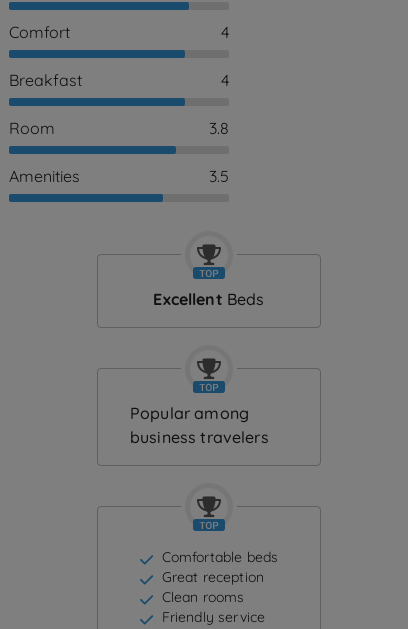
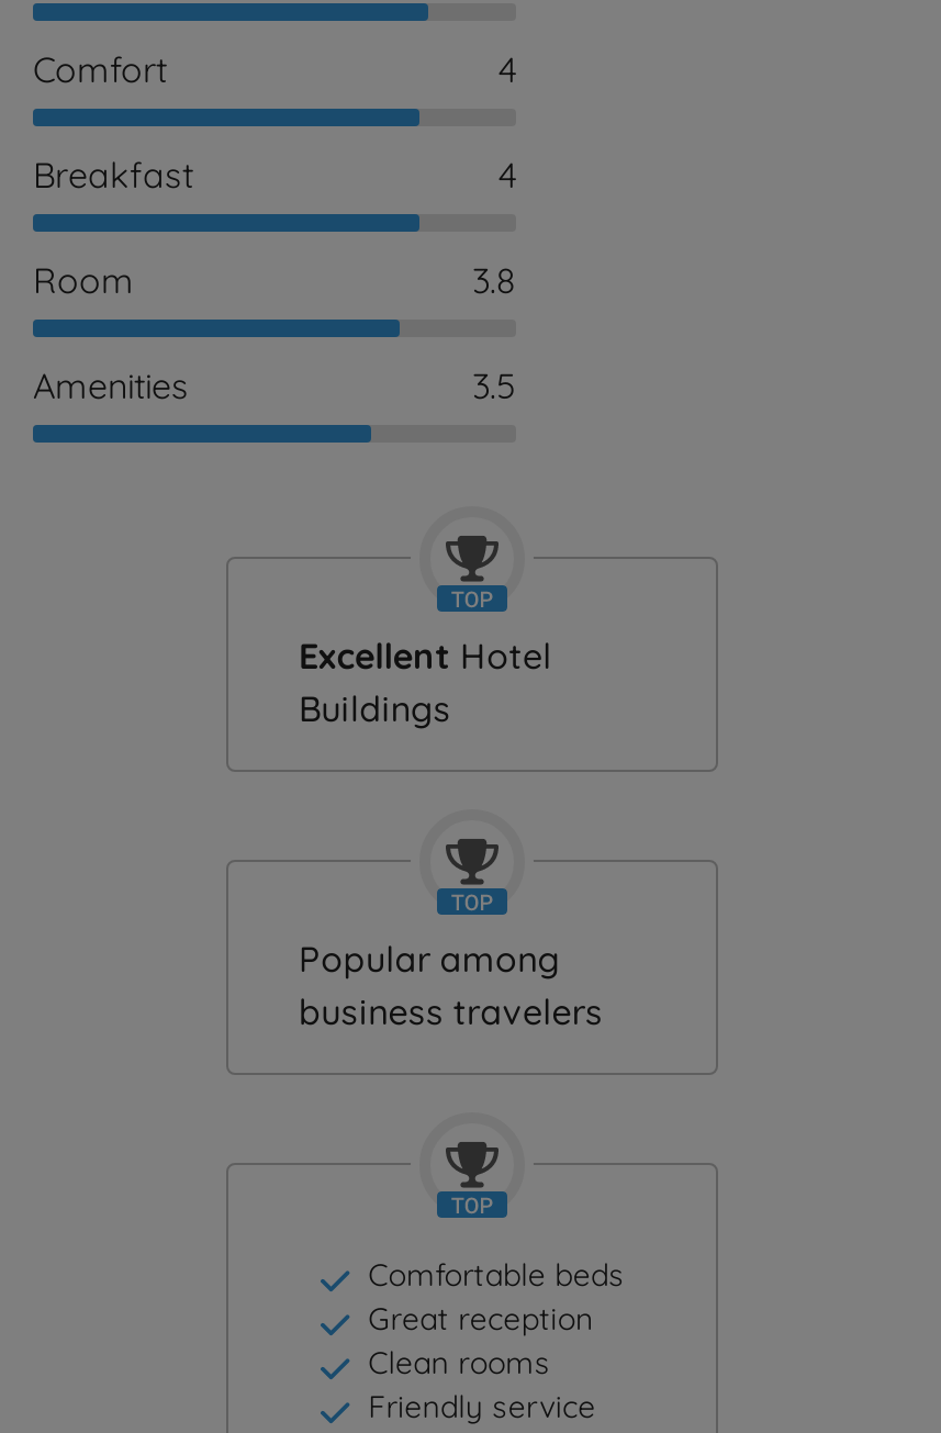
[153,288,264,308] Excellent Beds -> [299,632,552,729] Excellent Hotel | Buildings

